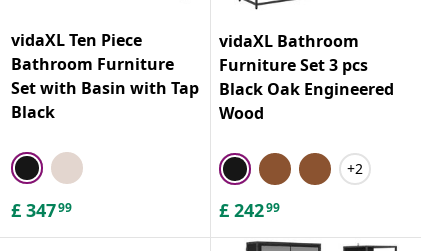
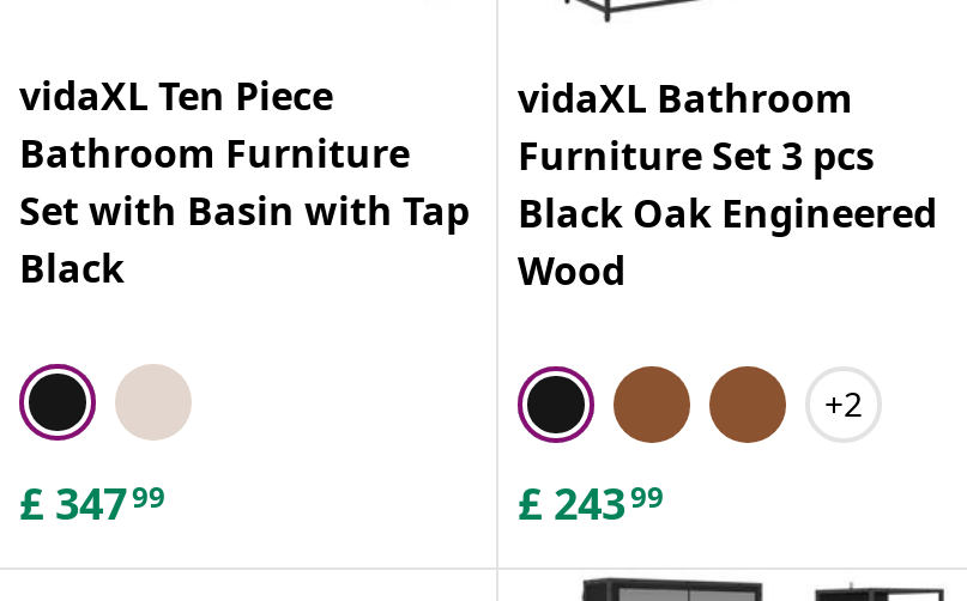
[219,198,280,222] £ 242 99 -> [518,473,664,531] £ 243 99

